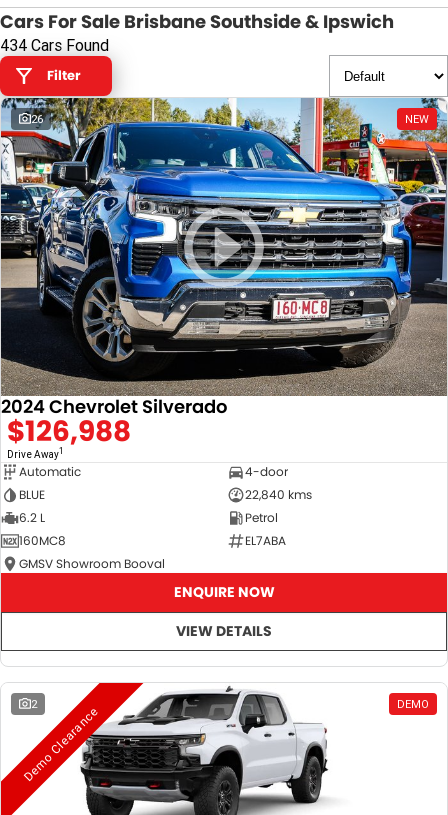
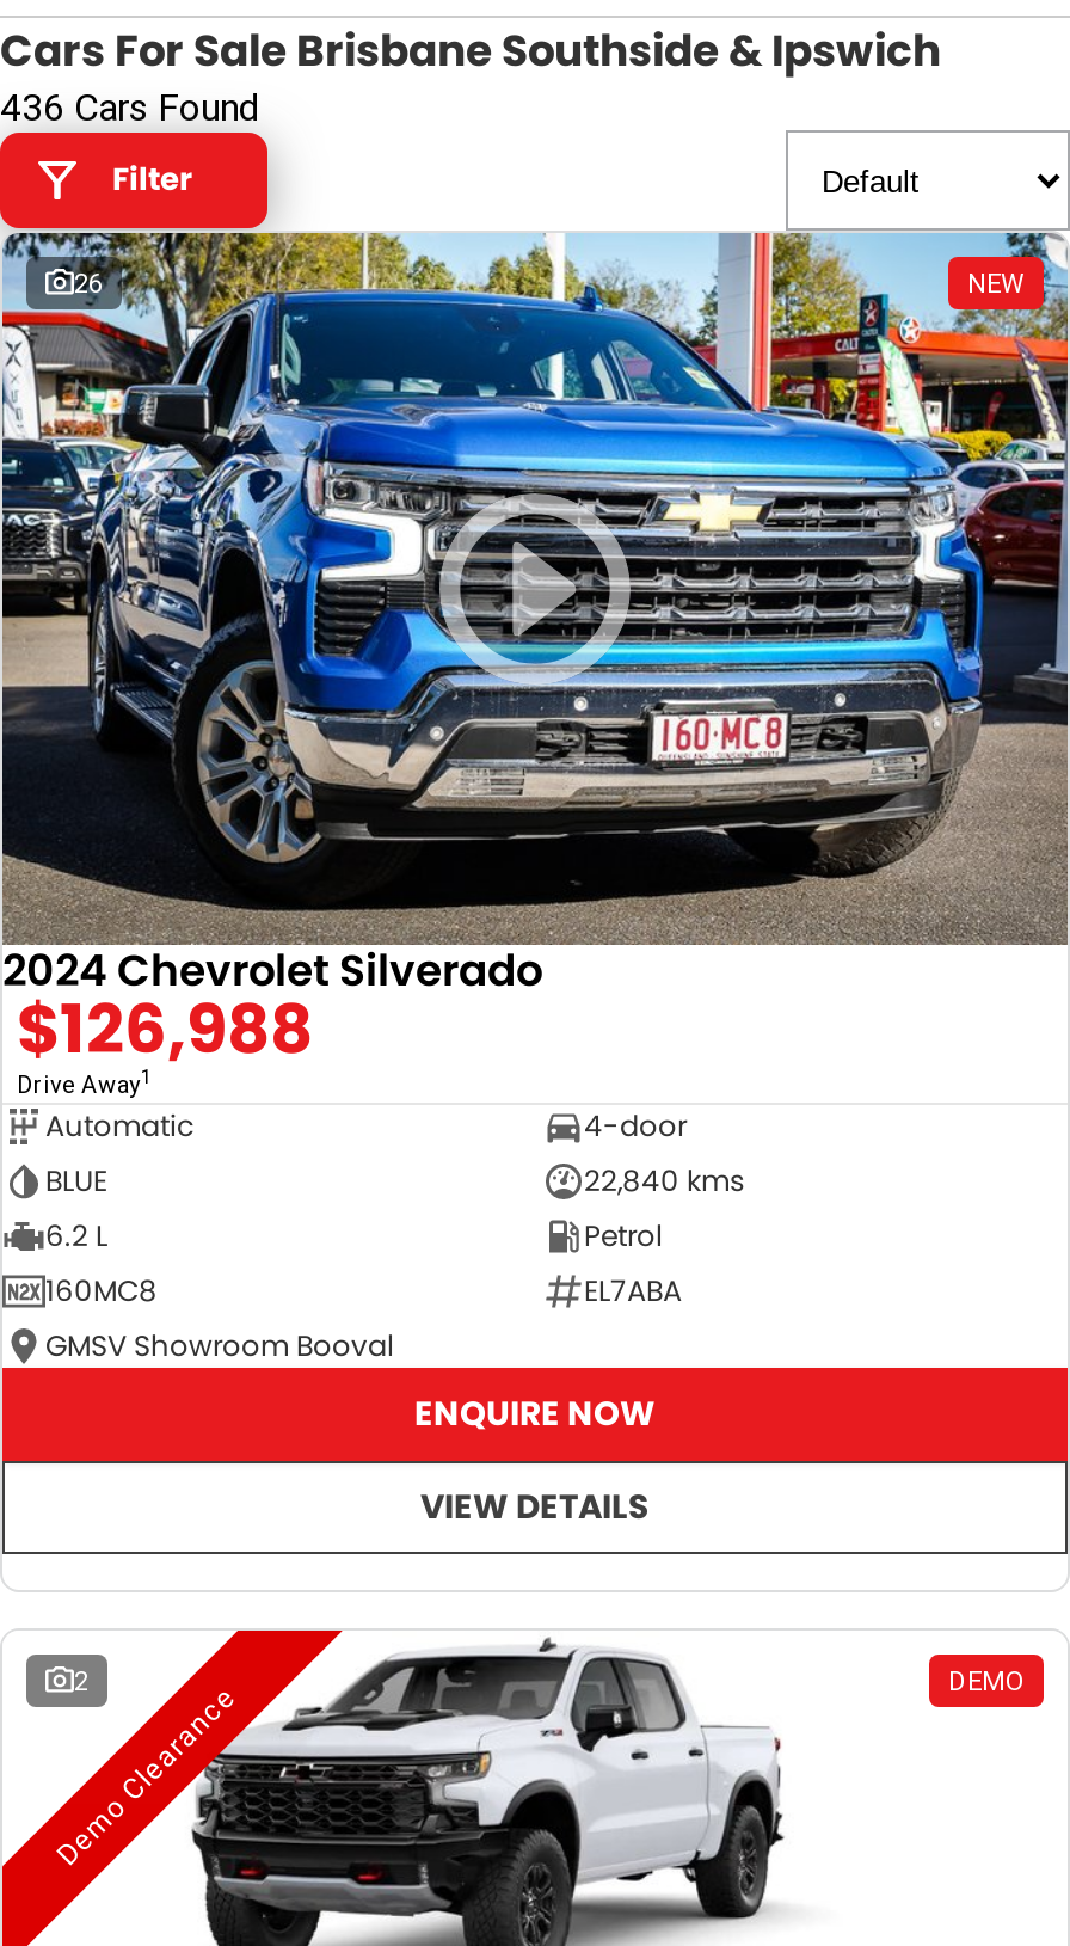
[0,35,109,55] 434 Cars Found -> [0,82,260,130] 436 Cars Found

